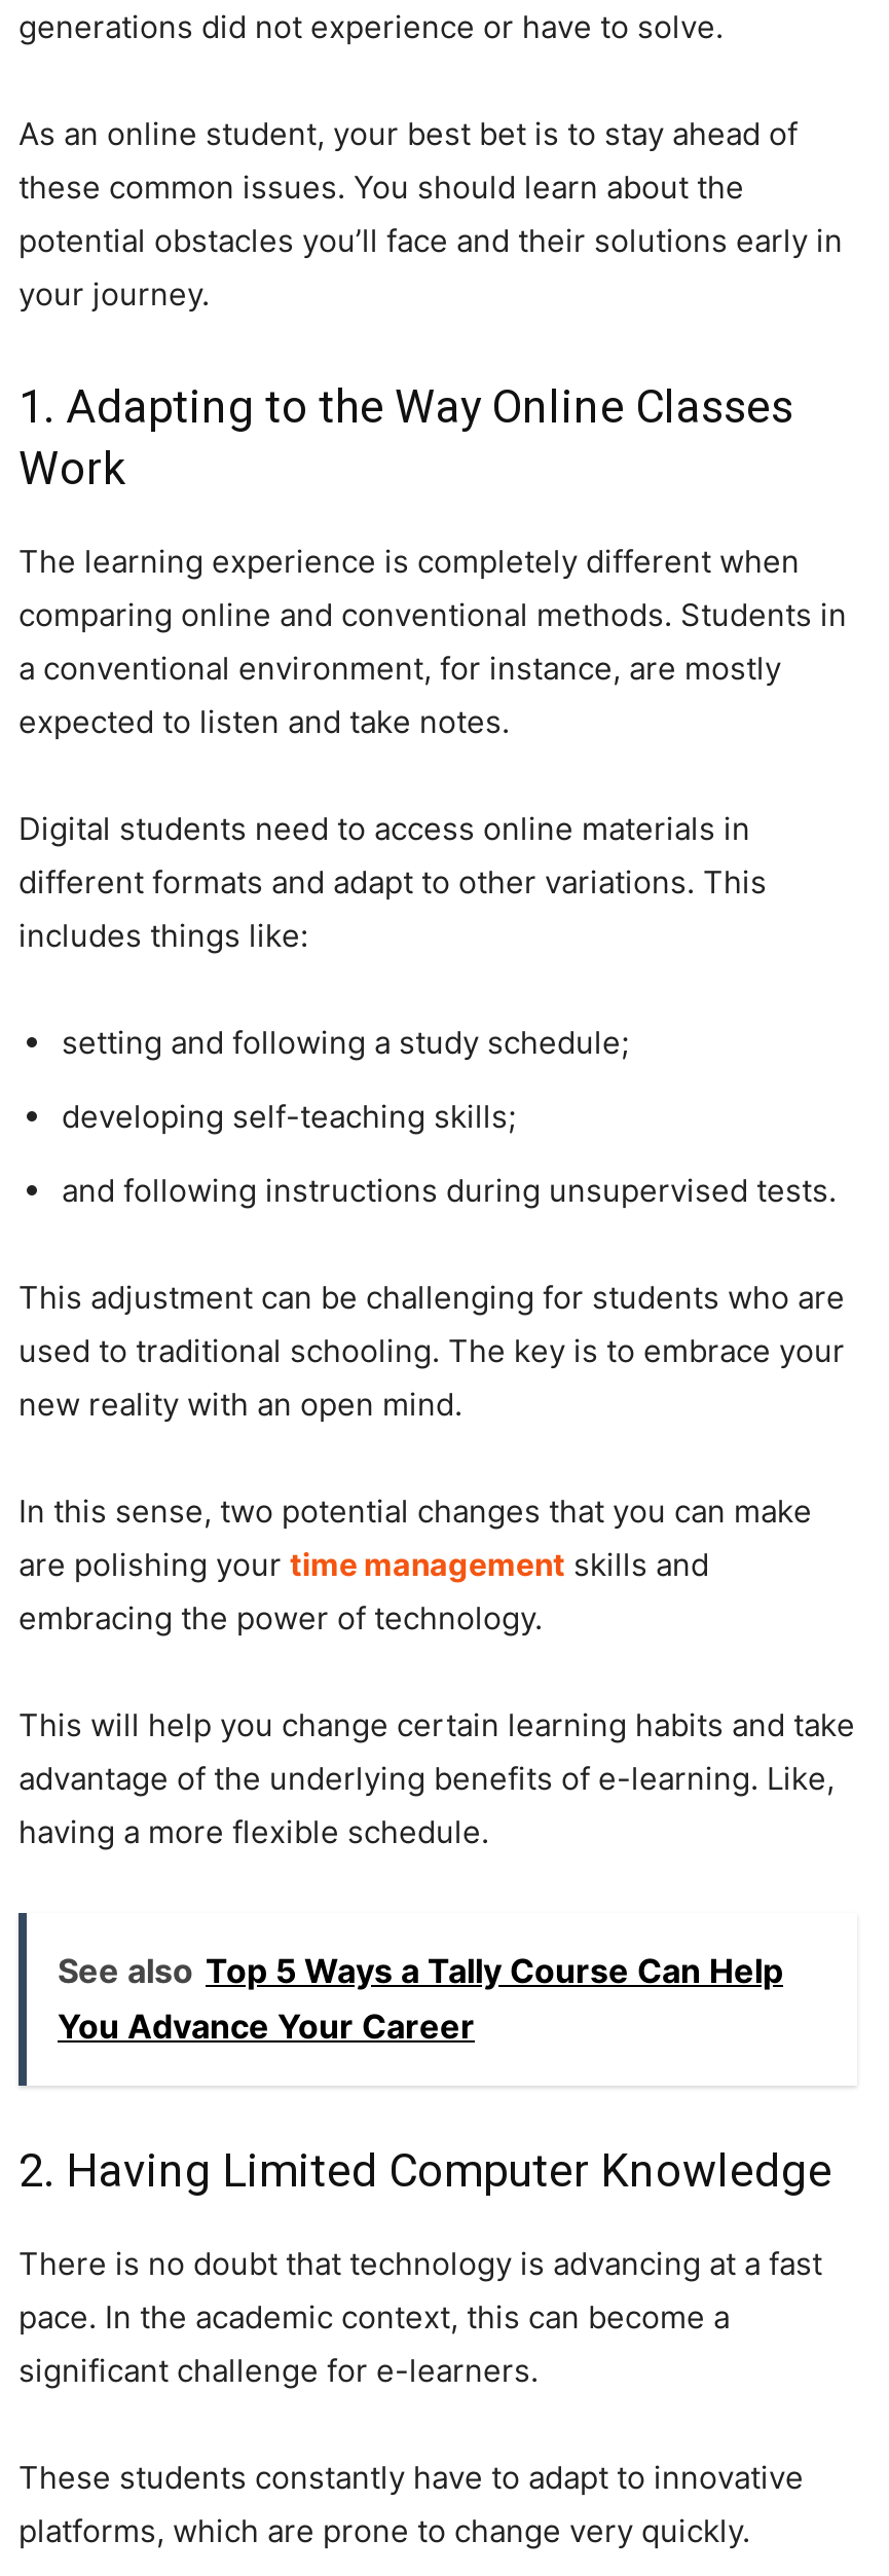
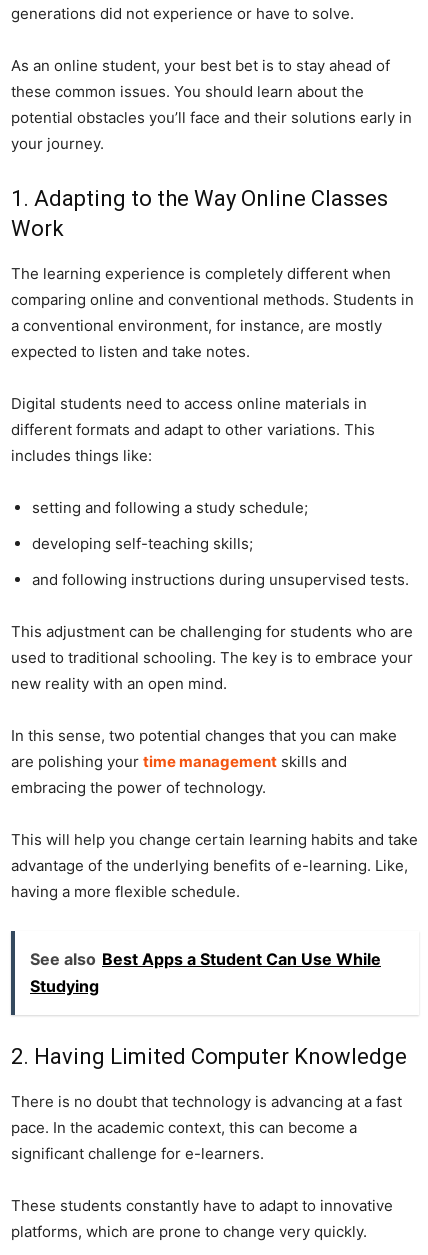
[58,1950,783,2047] See also Top 5 Ways a Tally Course Can Help | You Advance Your Career -> [30,949,381,996] See also Best Apps a Student Can Use While | Studying

